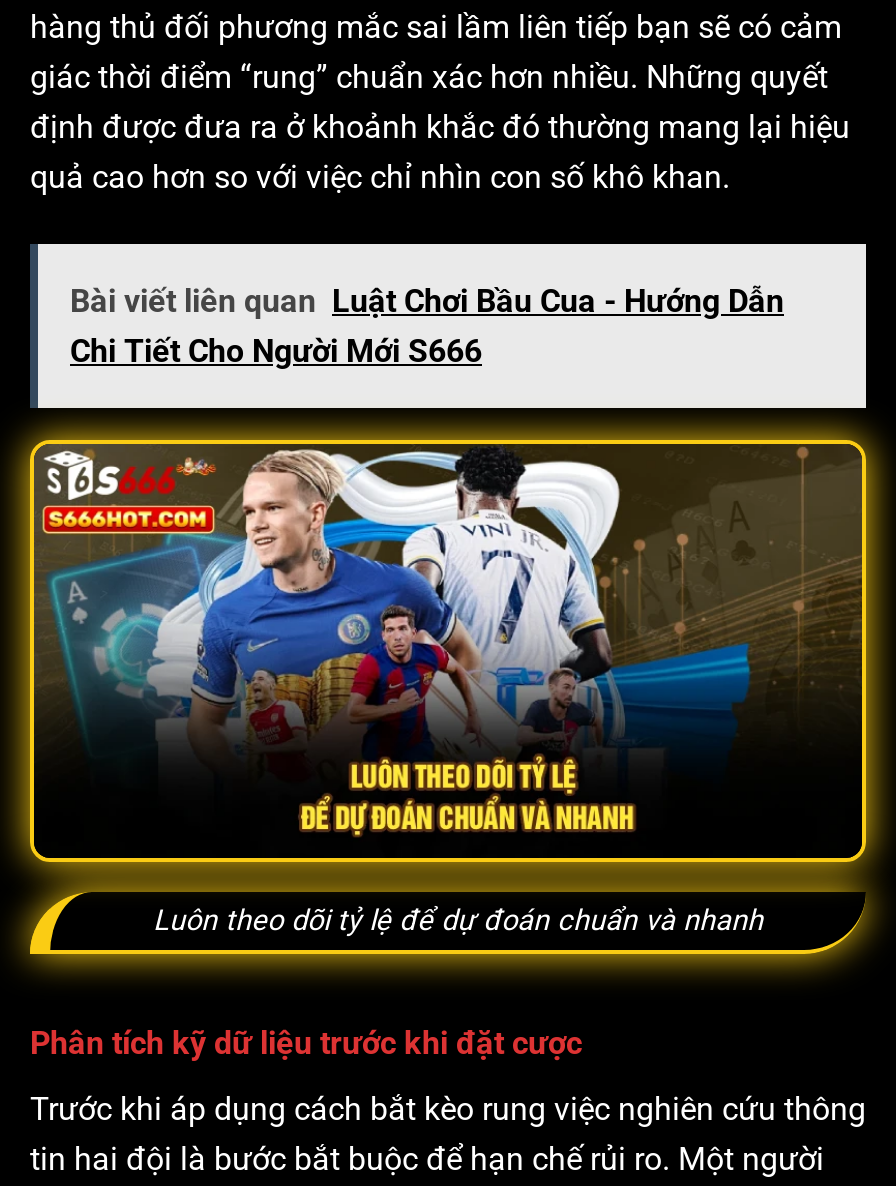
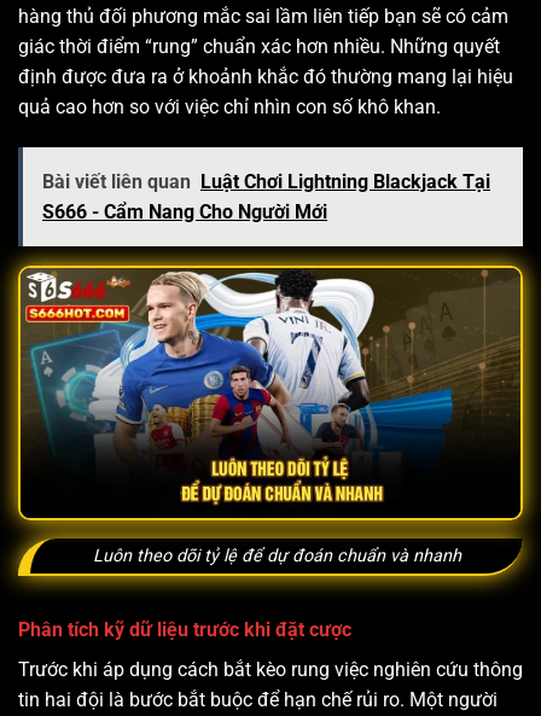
[70,282,784,370] Bài viết liên quan Luật Chơi Bầu Cua - Hướng Dẫn | Chi Tiết Cho Người Mới S666 -> [42,170,490,224] Bài viết liên quan Luật Chơi Lightning Blackjack Tại | S666 - Cẩm Nang Cho Người Mới

